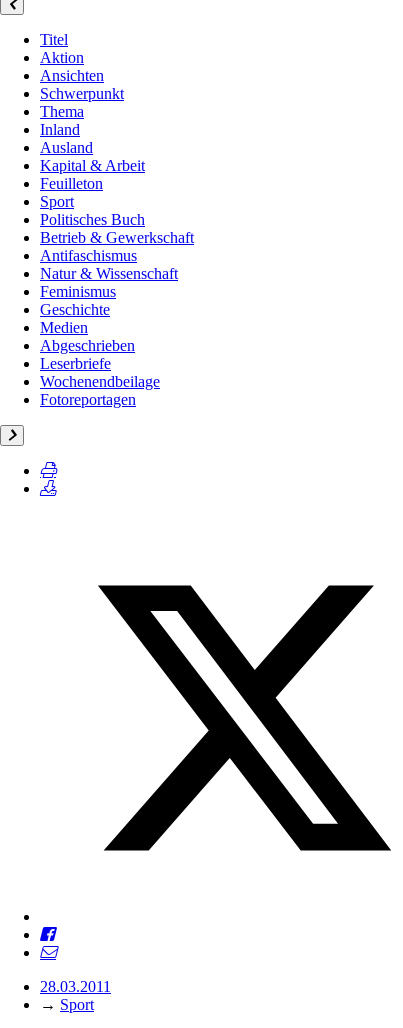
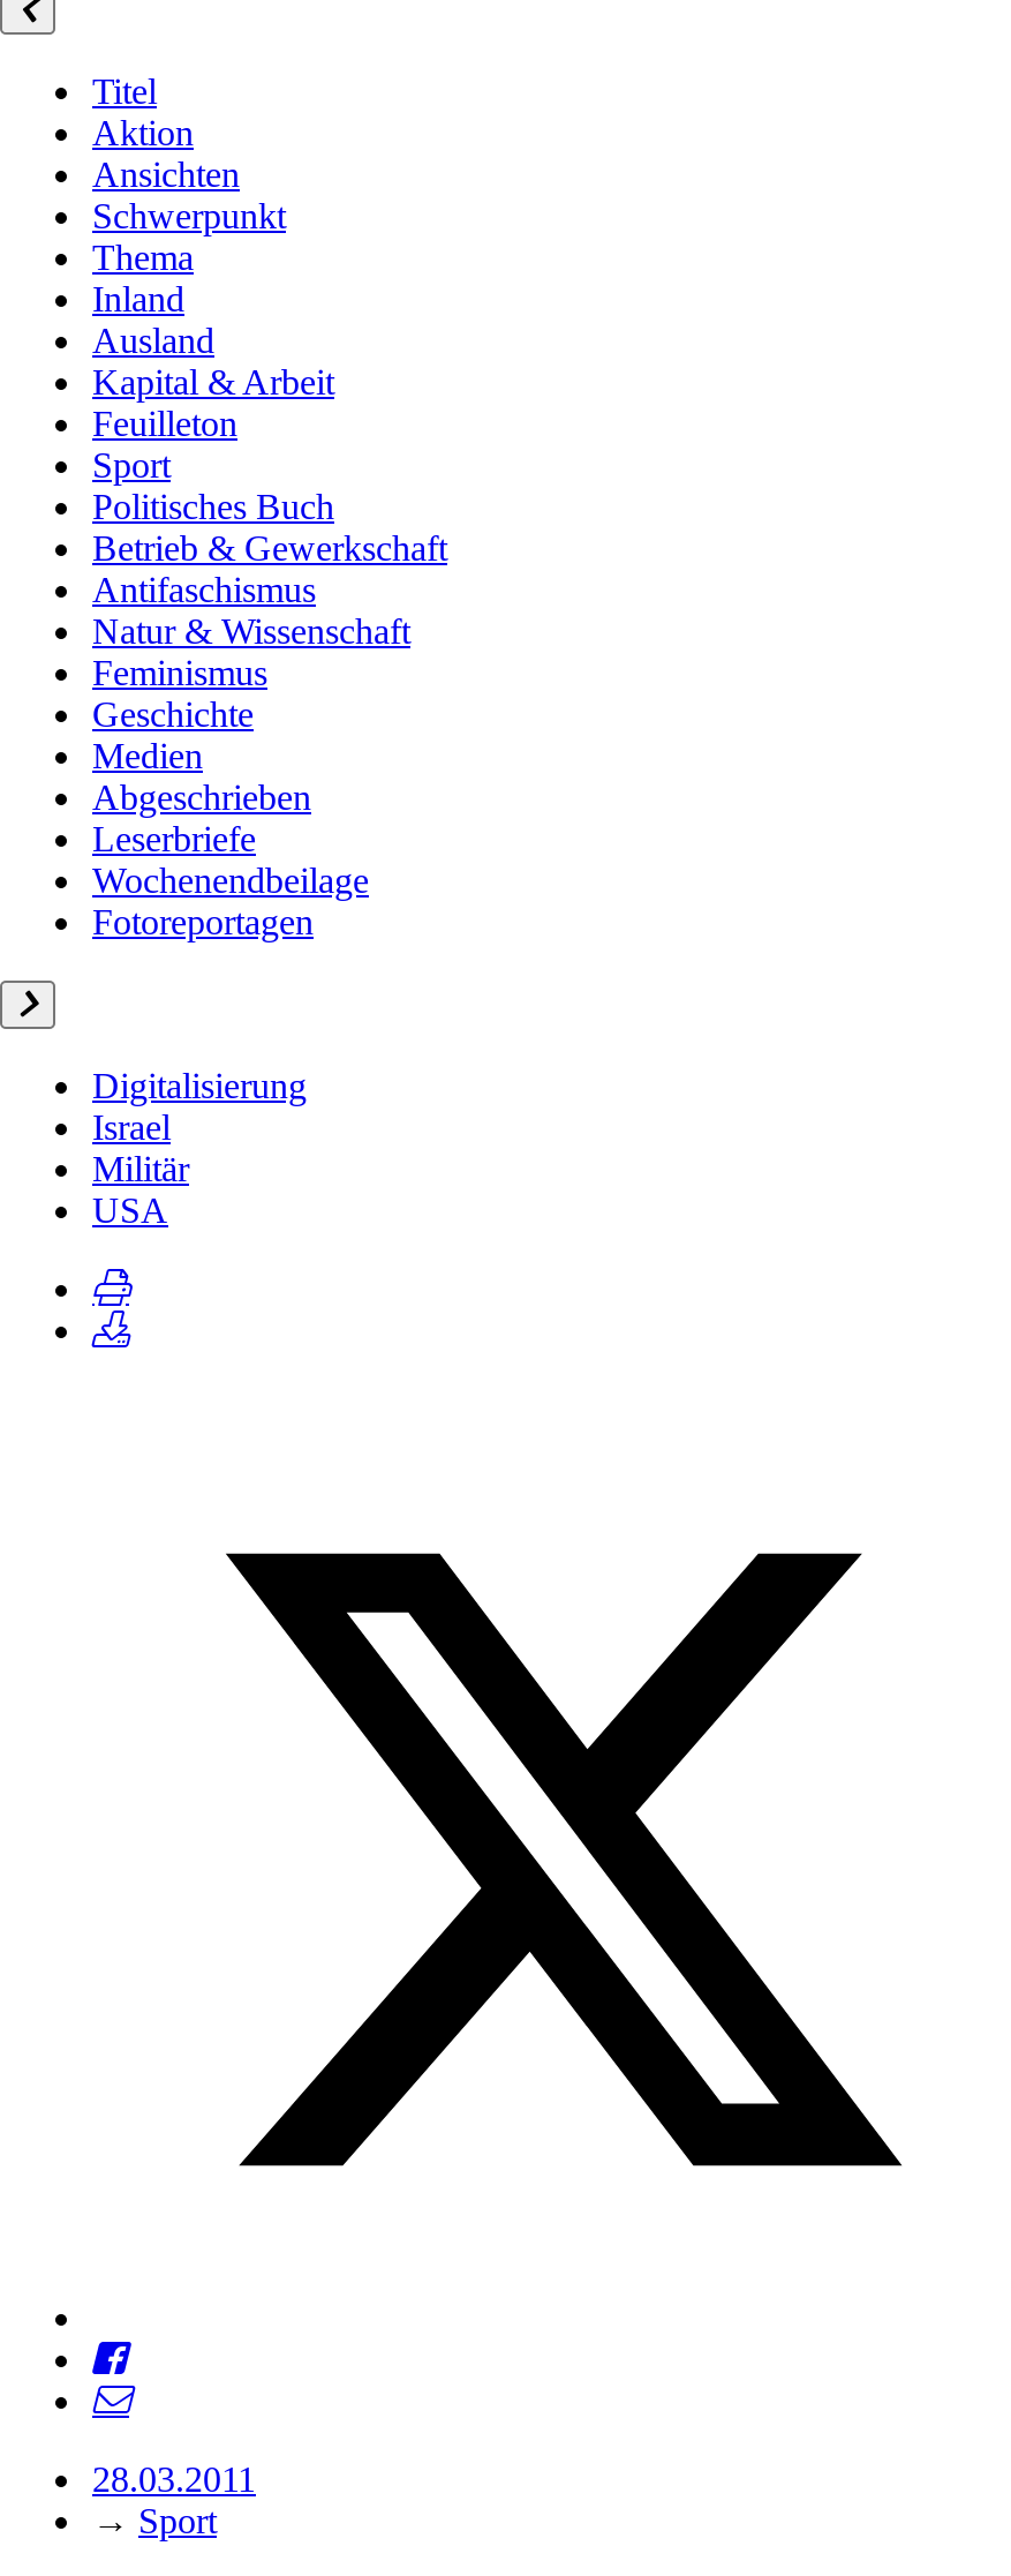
none -> [92,1066,307,1230] Digitalisierung | Israel | Militär | USA

